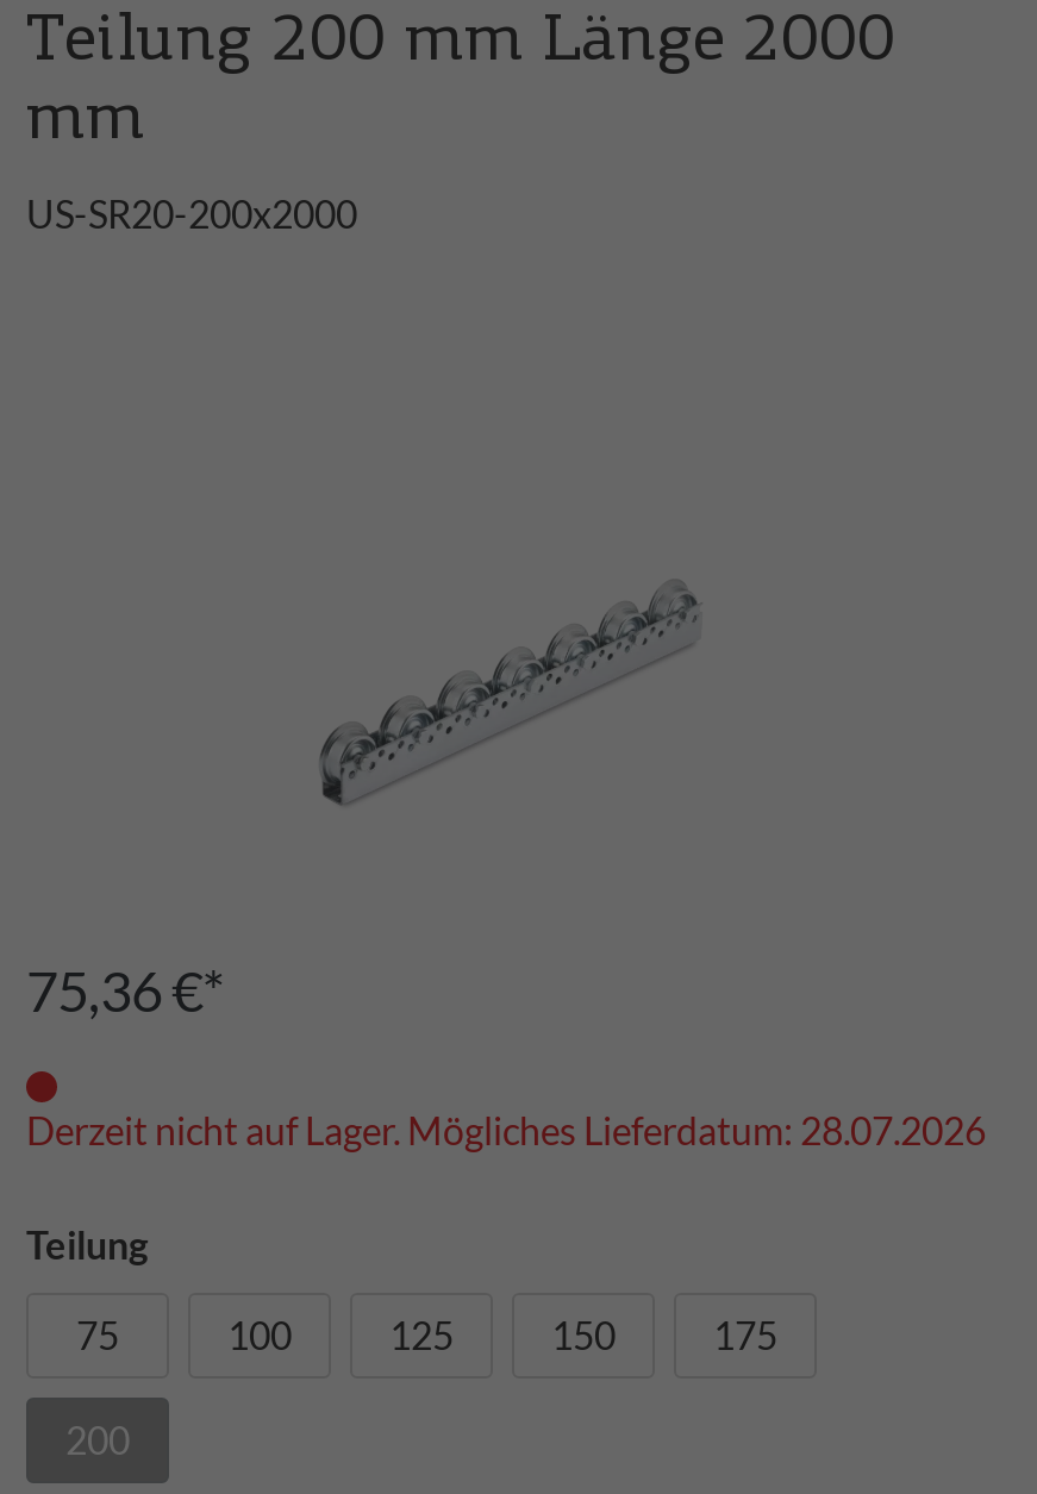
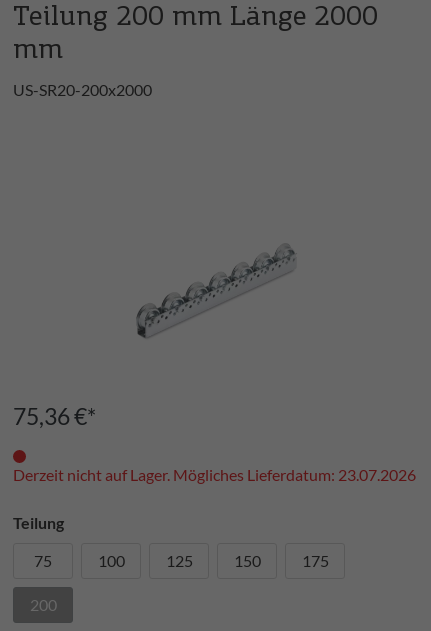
[26,1107,986,1152] Derzeit nicht auf Lager. Mögliches Lieferdatum: 28.07.2026 -> [13,465,416,484] Derzeit nicht auf Lager. Mögliches Lieferdatum: 23.07.2026

